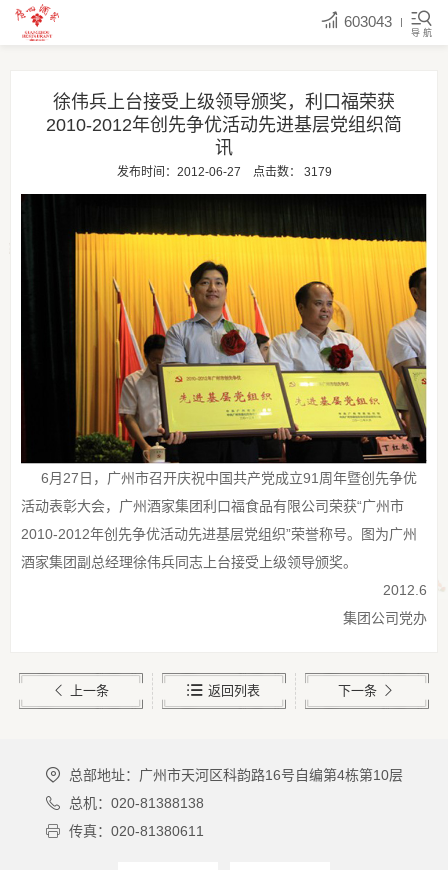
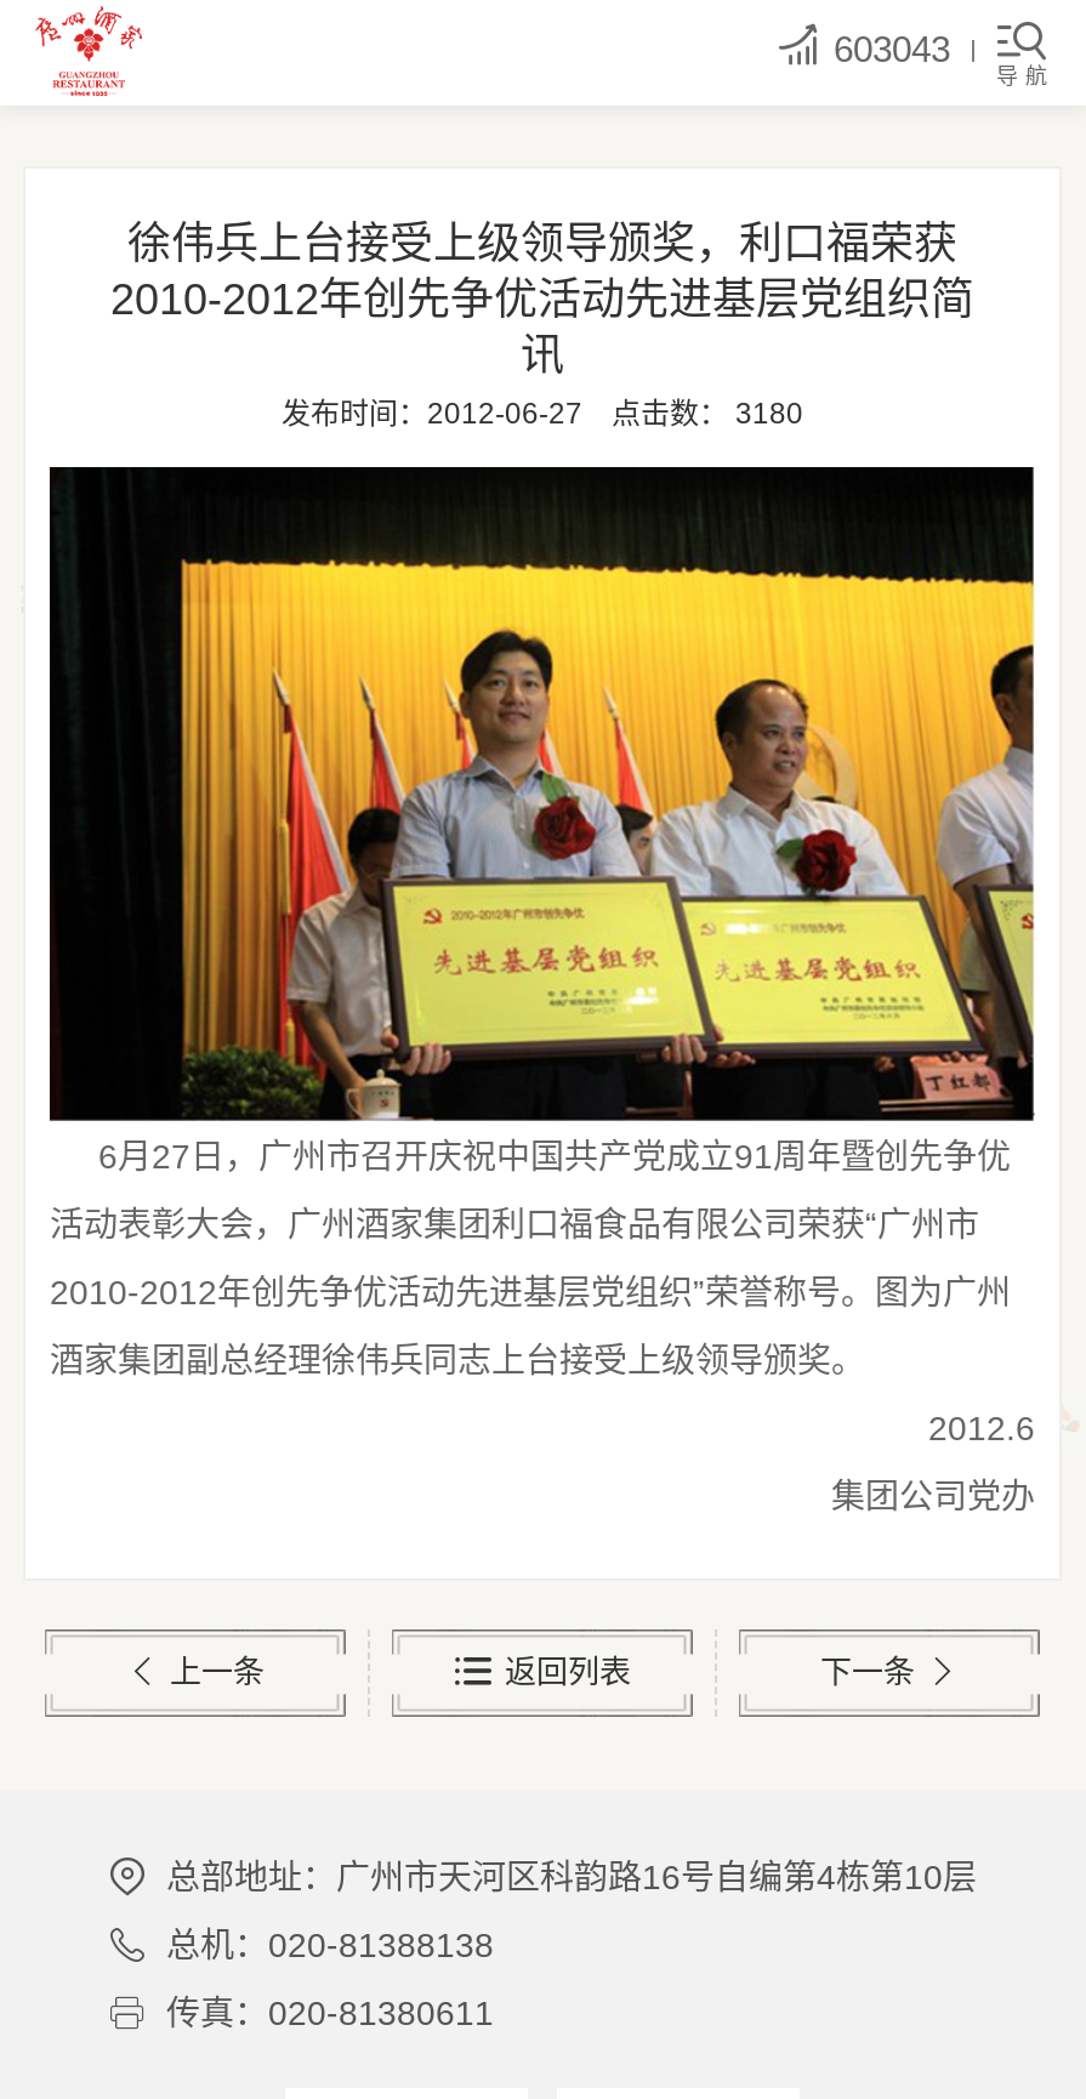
[116,165,331,179] 发布时间：2012-06-27 点击数：3179 -> [282,397,803,431] 发布时间：2012-06-27 点击数：3180

